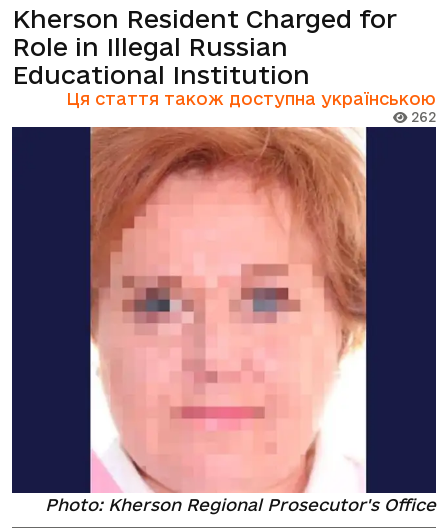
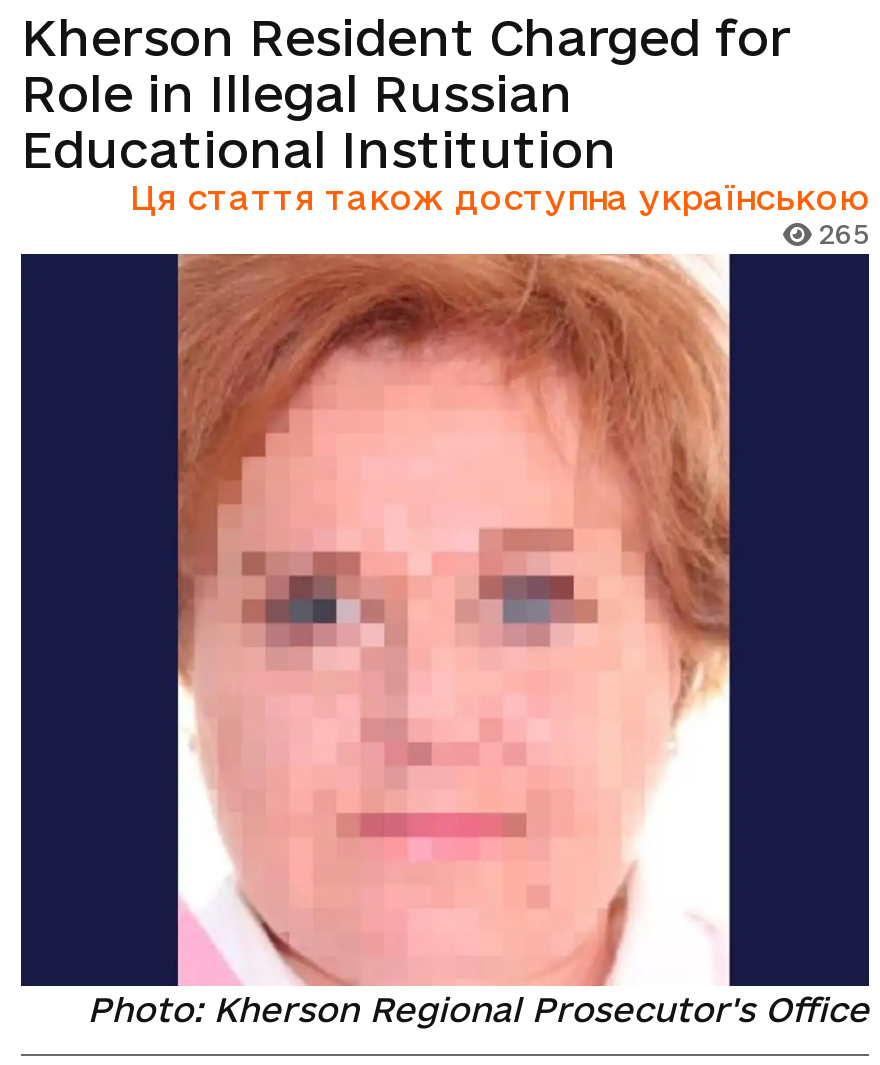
[407,109,436,125] 262 -> [811,218,869,250] 265

